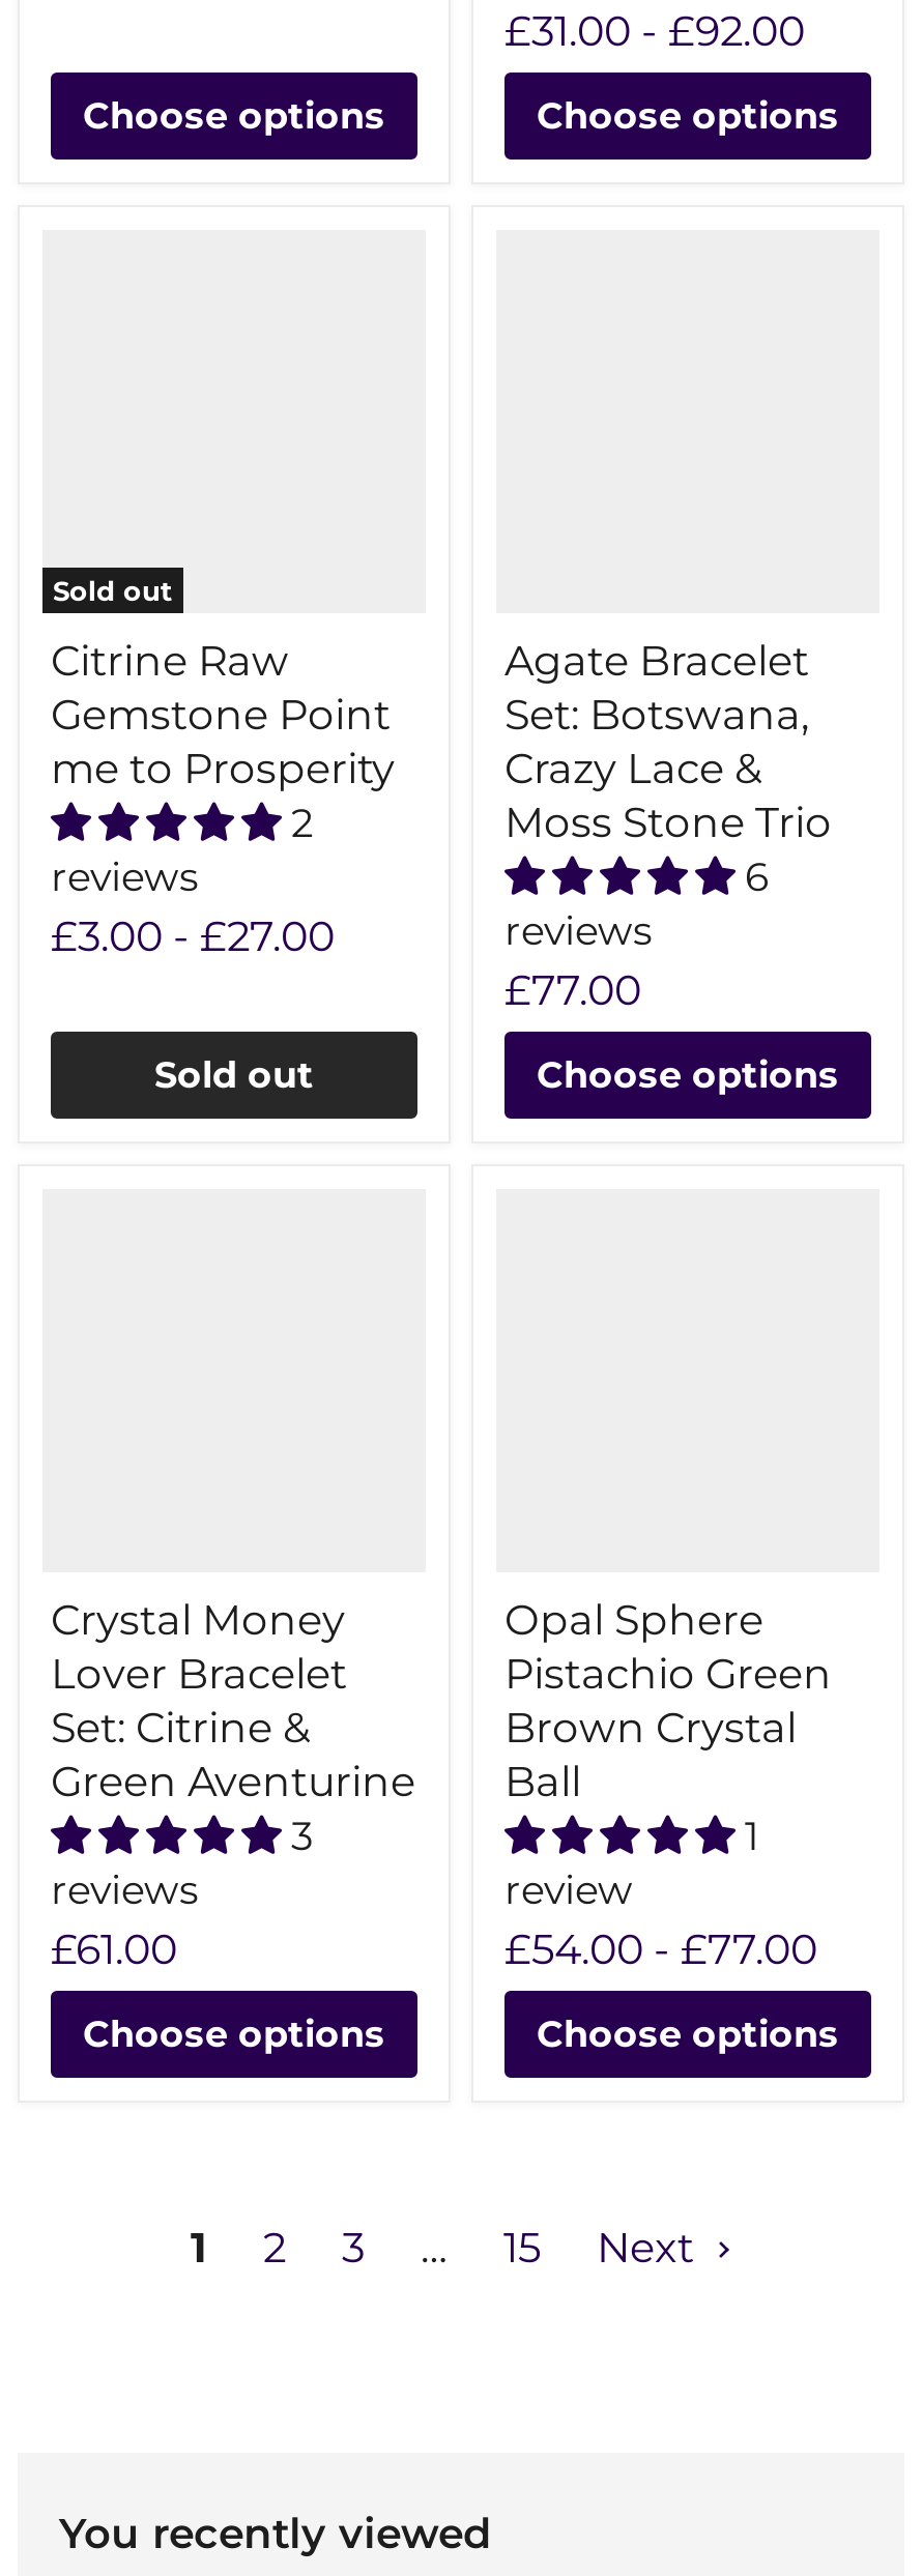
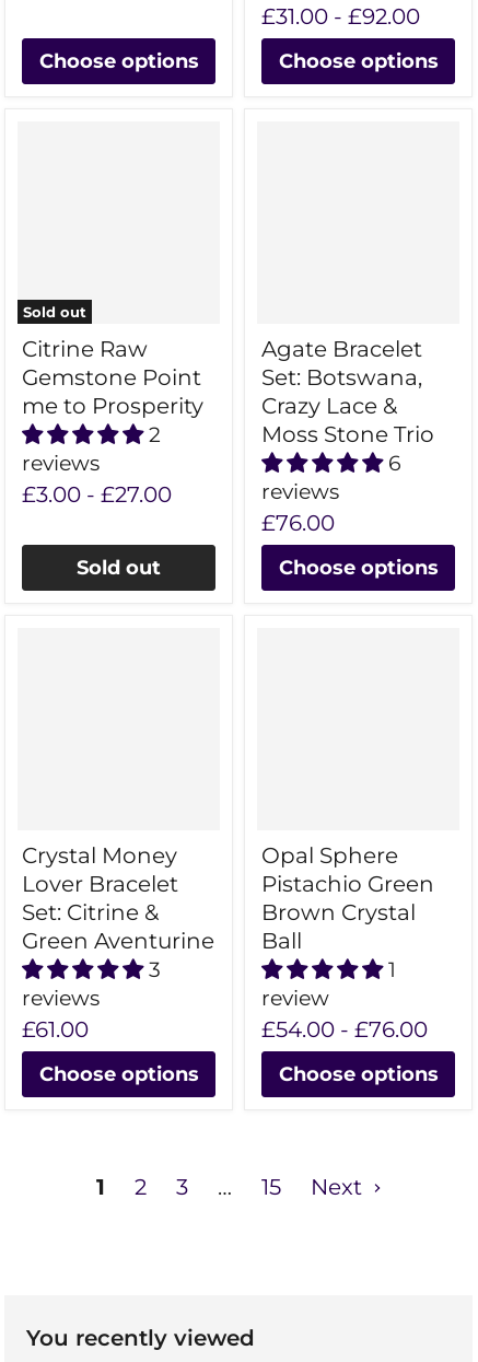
[504,966,641,1015] £77.00 -> [261,510,335,536] £76.00
[504,1925,817,1975] £54.00 - £77.00 -> [261,1017,428,1043] £54.00 - £76.00

